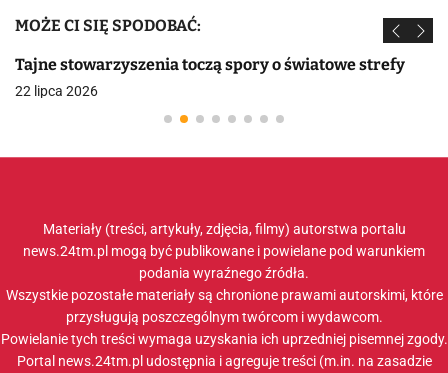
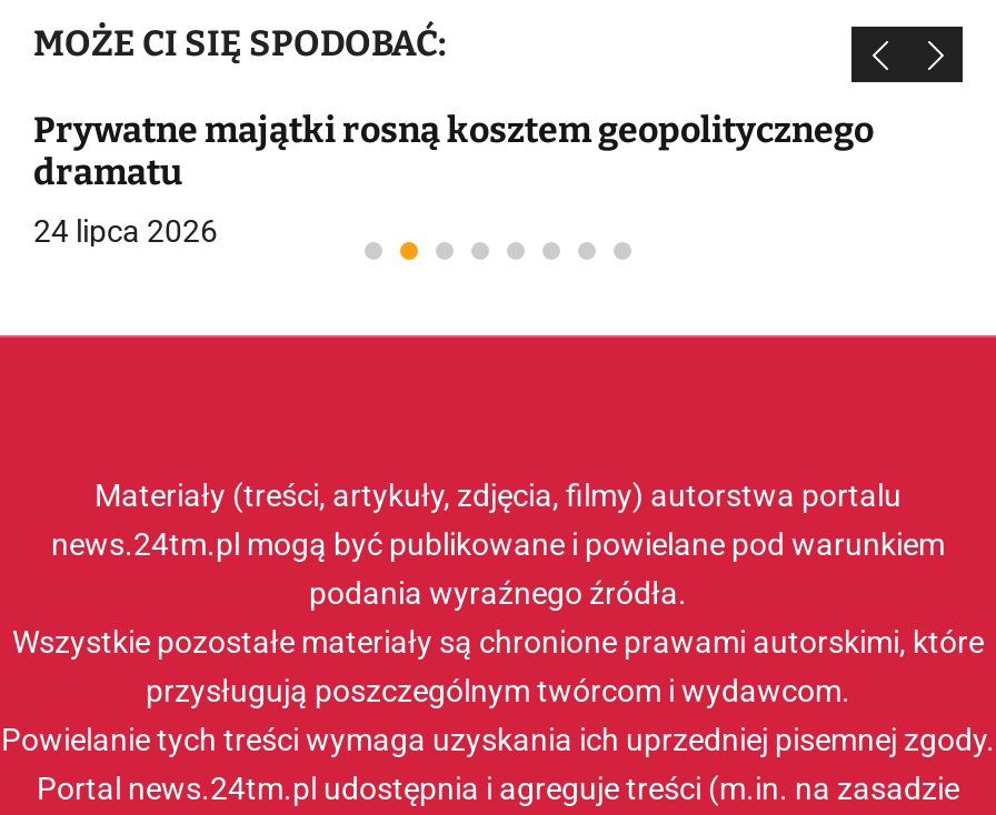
[15,55,405,74] Tajne stowarzyszenia toczą spory o światowe strefy -> [33,109,874,193] Prywatne majątki rosną kosztem geopolitycznego | dramatu
[15,83,98,99] 22 lipca 2026 -> [33,213,218,249] 24 lipca 2026

